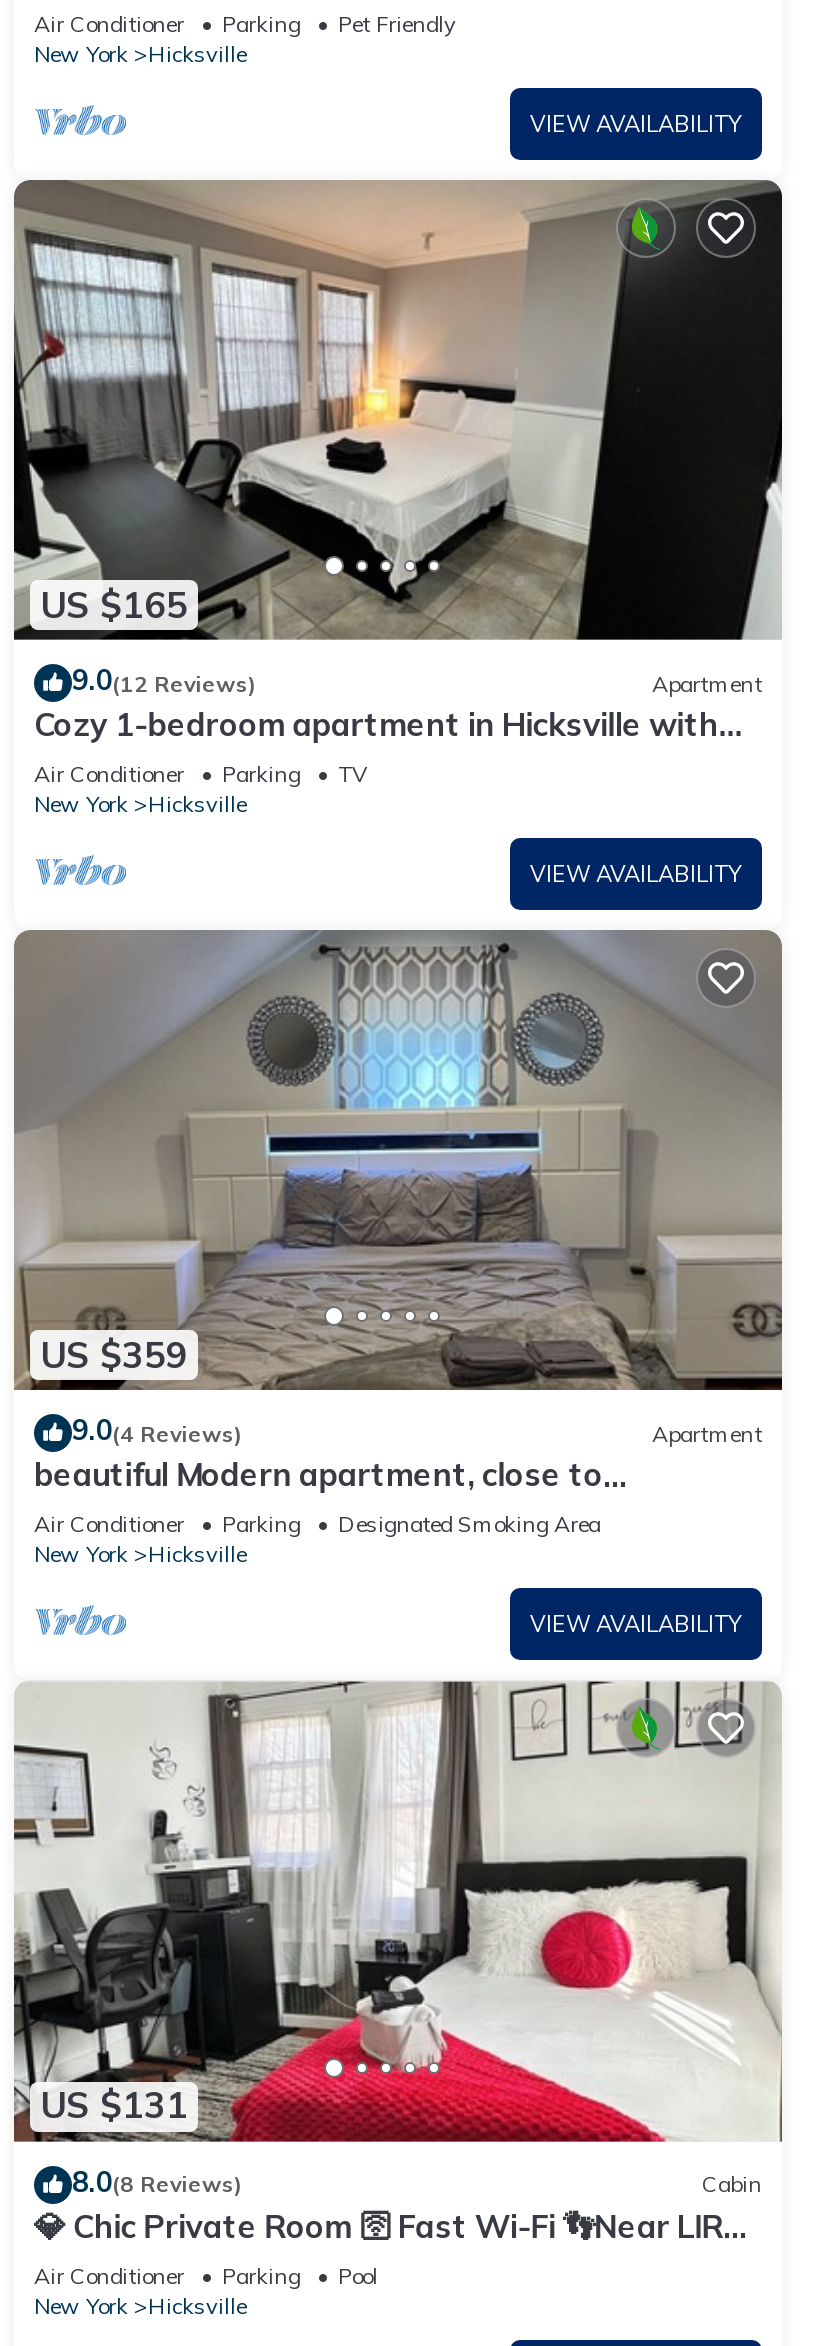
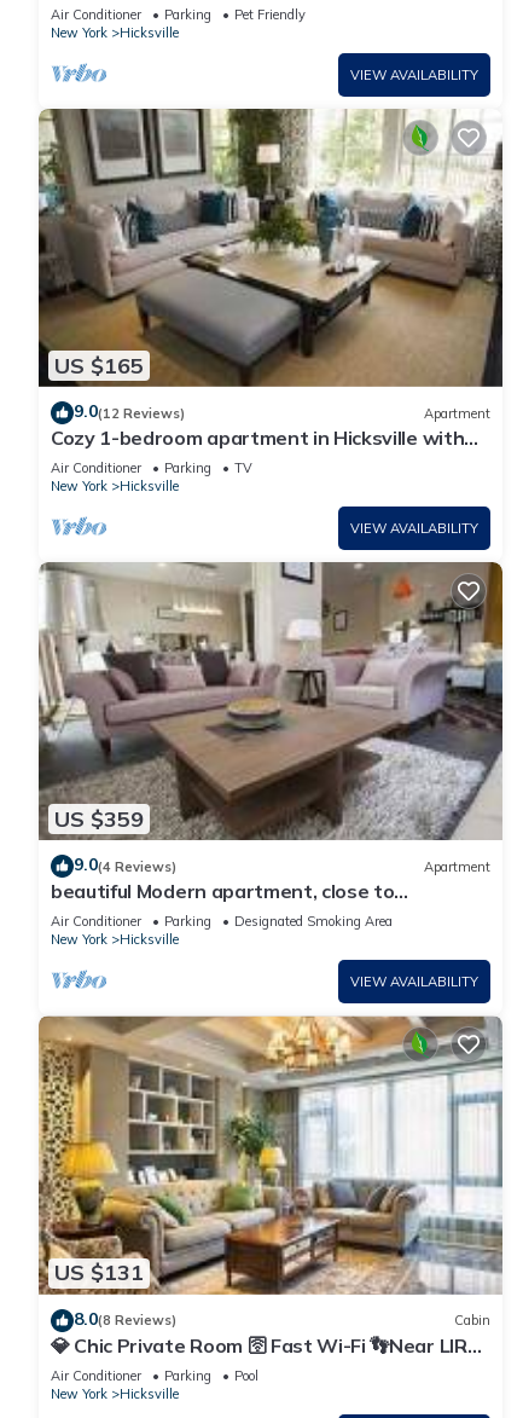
[14,178,784,642] [image] -> [37,109,504,388] [image]
[12,930,784,1390] [image] -> [39,562,504,841] [image]
[12,1680,782,2144] [image] -> [37,1015,504,1296] [image]

